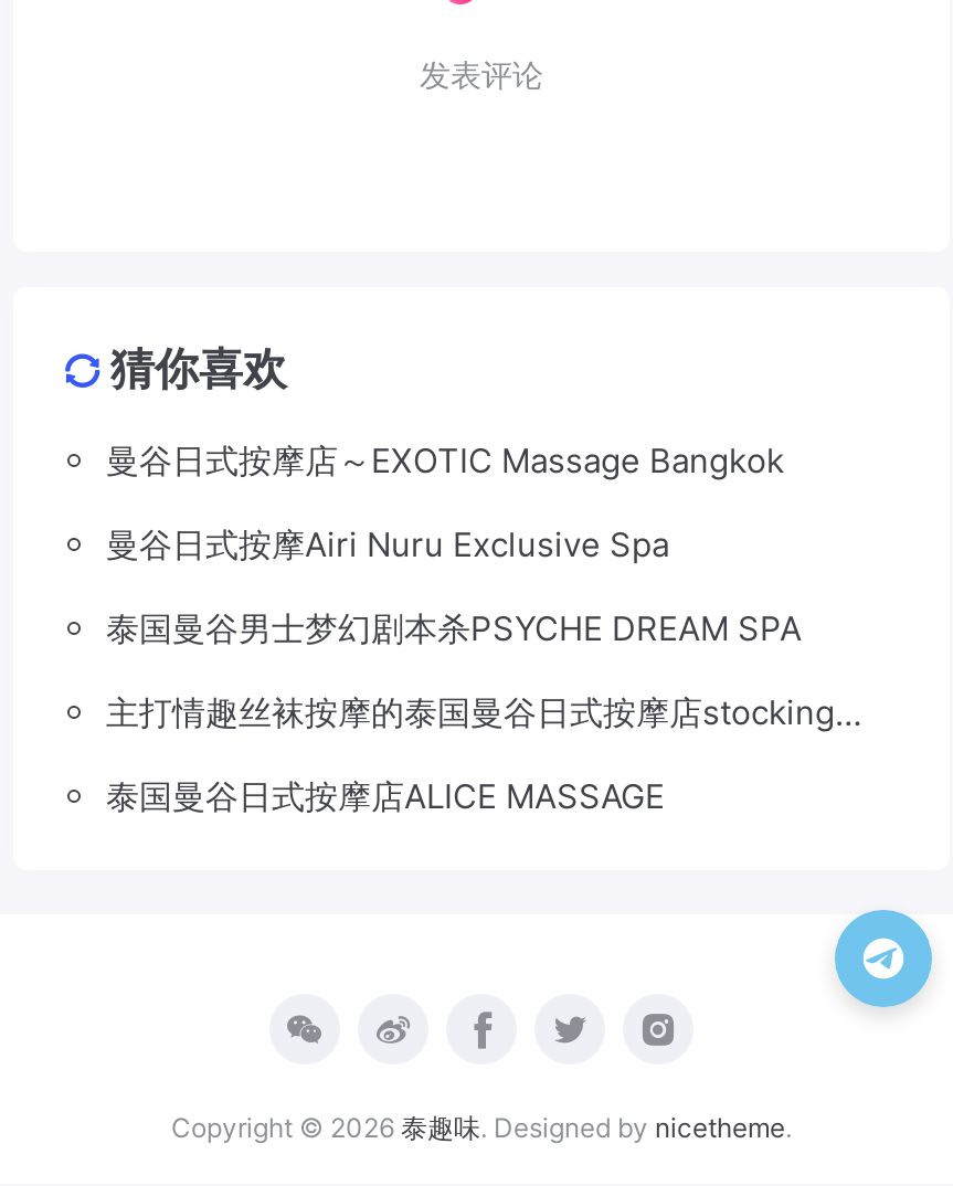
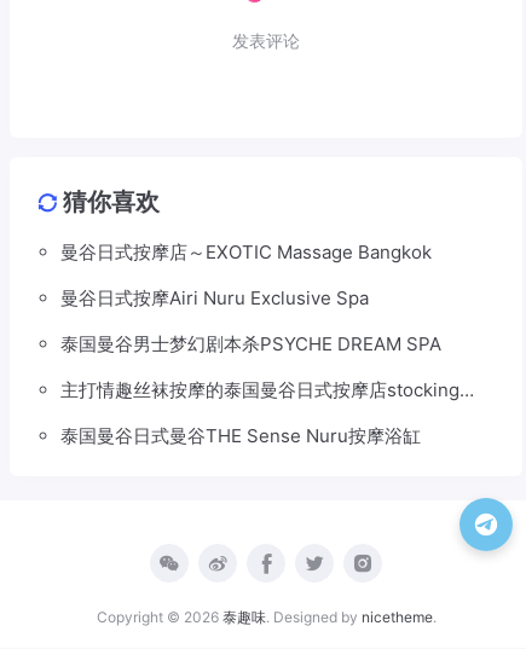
[106,776,665,818] 泰国曼谷日式按摩店ALICE MASSAGE -> [60,425,421,448] 泰国曼谷日式曼谷THE Sense Nuru按摩浴缸

